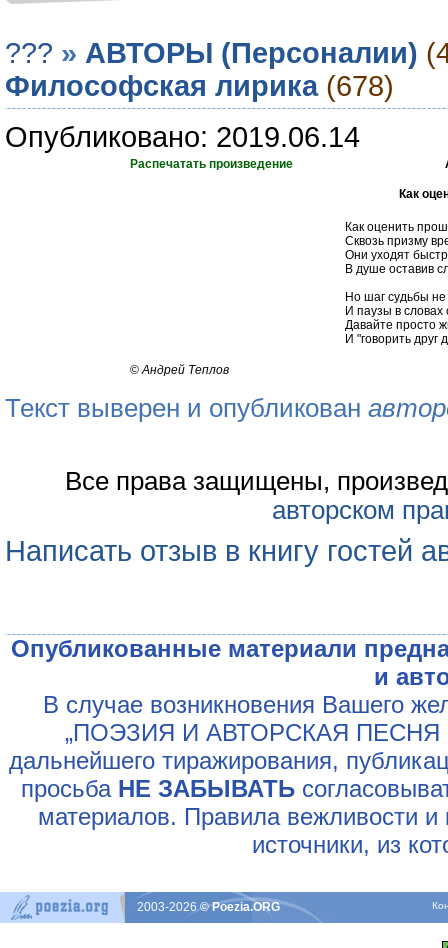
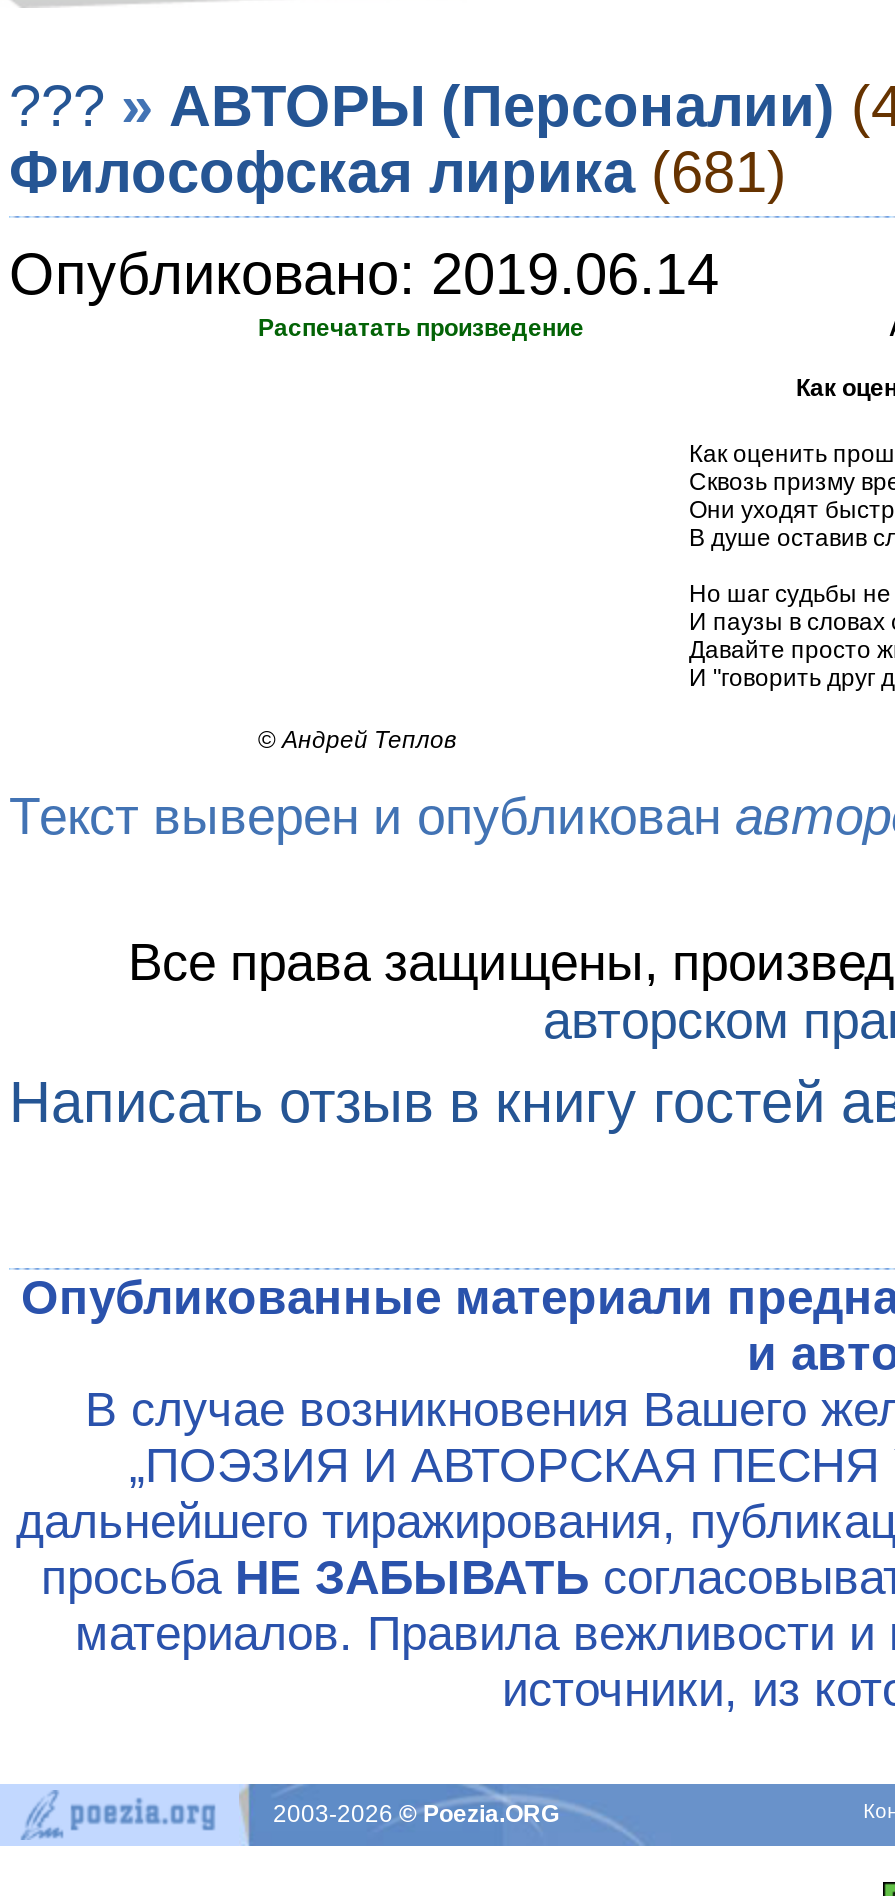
[5,70,394,102] Философская лирика (678) -> [9,140,787,204] Философская лирика (681)

